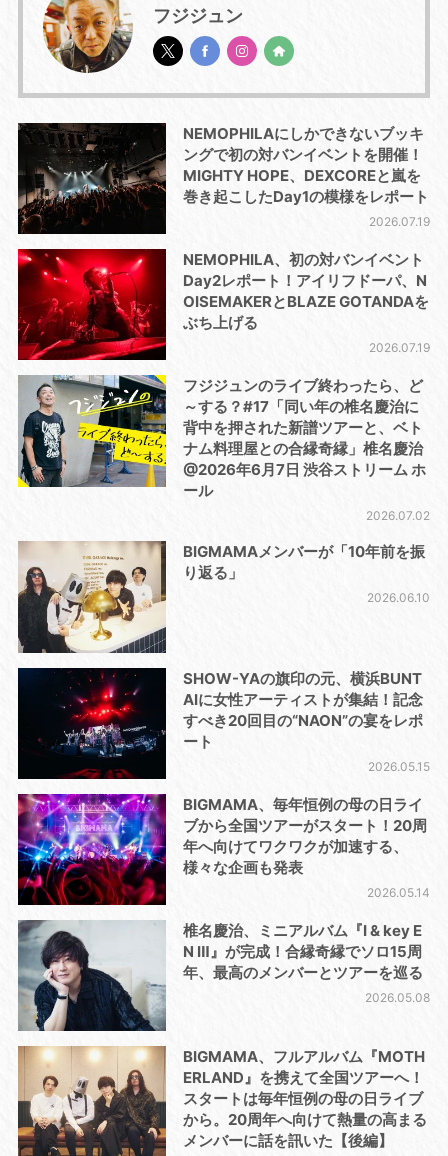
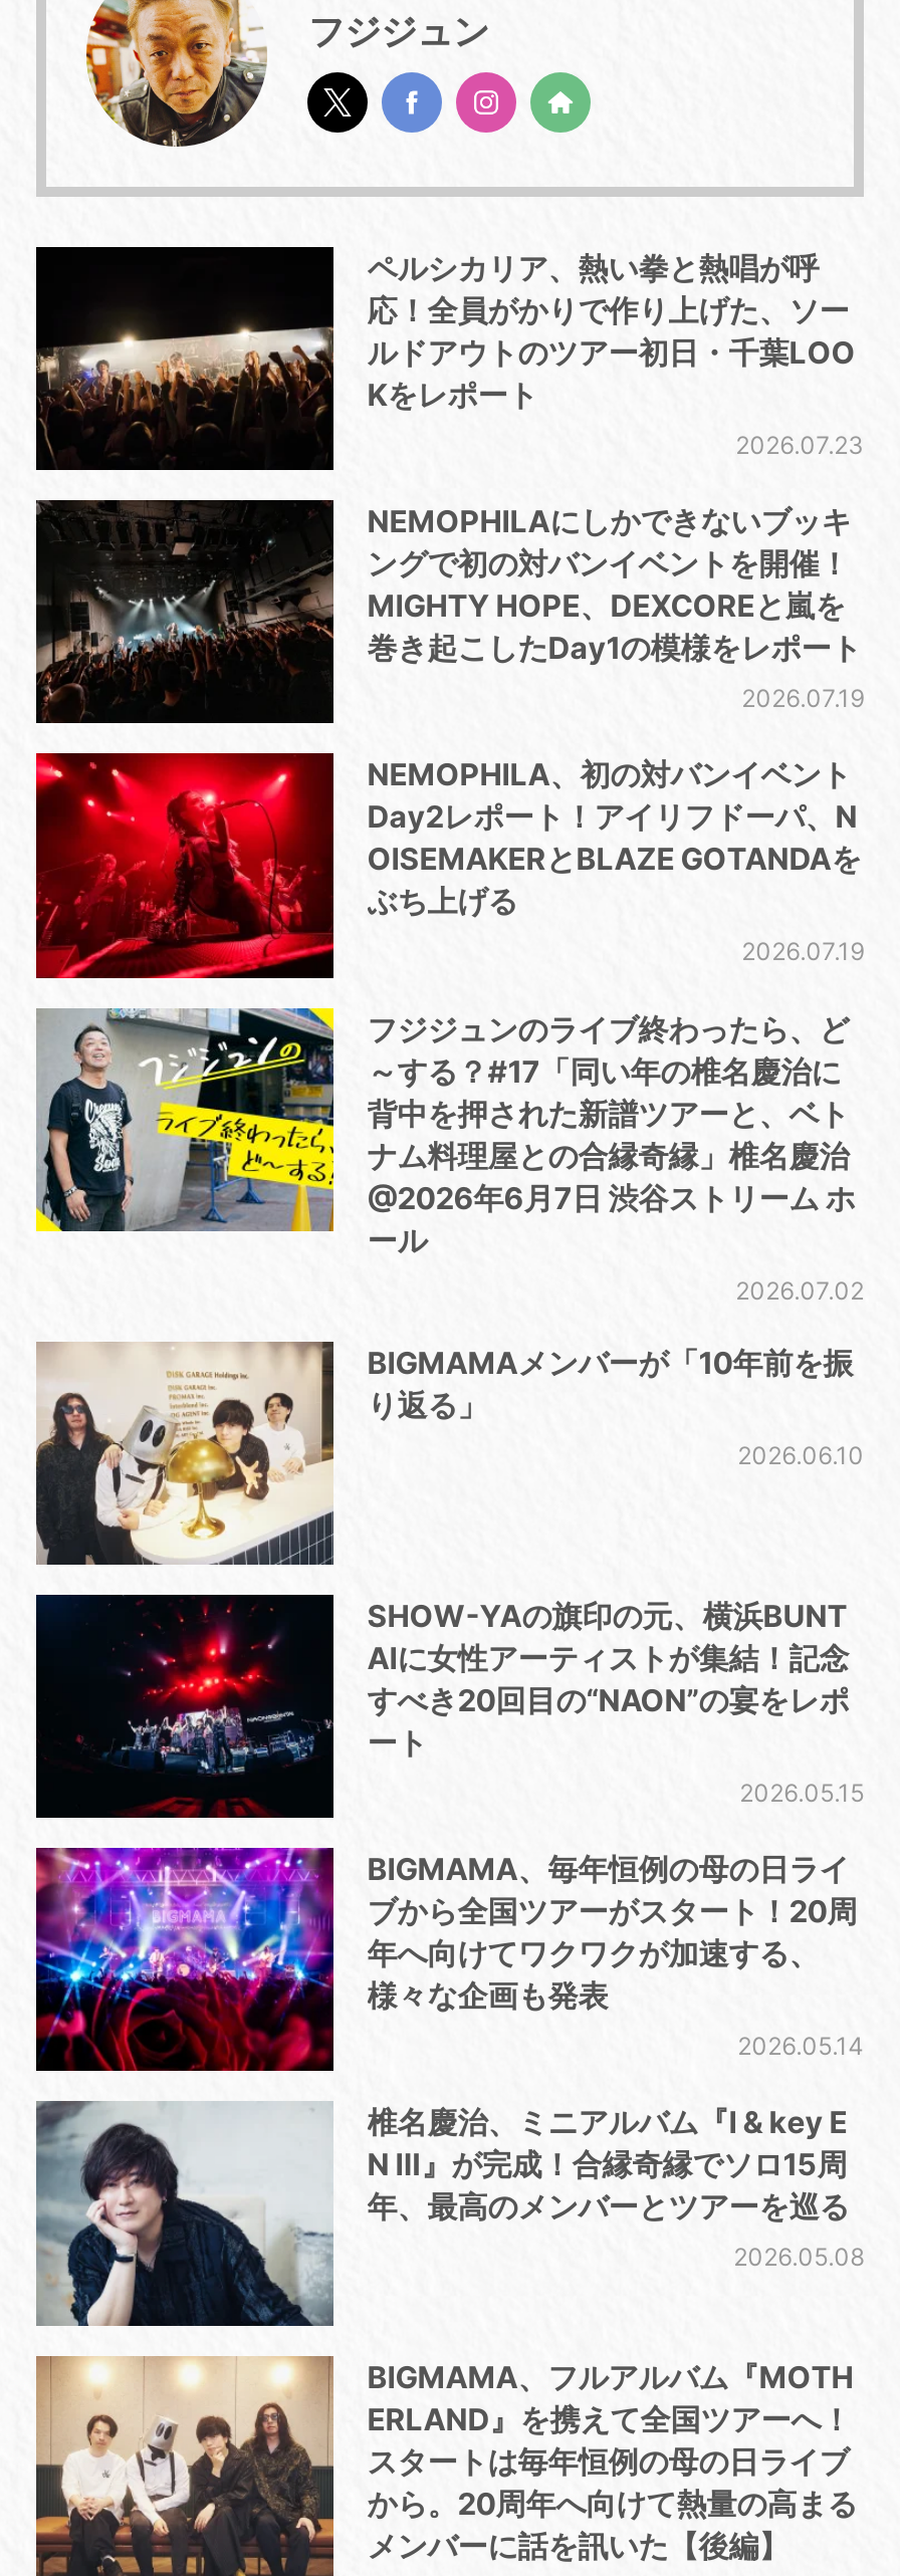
none -> [34,249,864,466] [image] | ペルシカリア、熱い拳と熱唱が呼 | 応！全員がかりで作り上げた、ソー | ルドアウトのツアー初日・千葉LOO | Kをレポート | 2026.07.23

